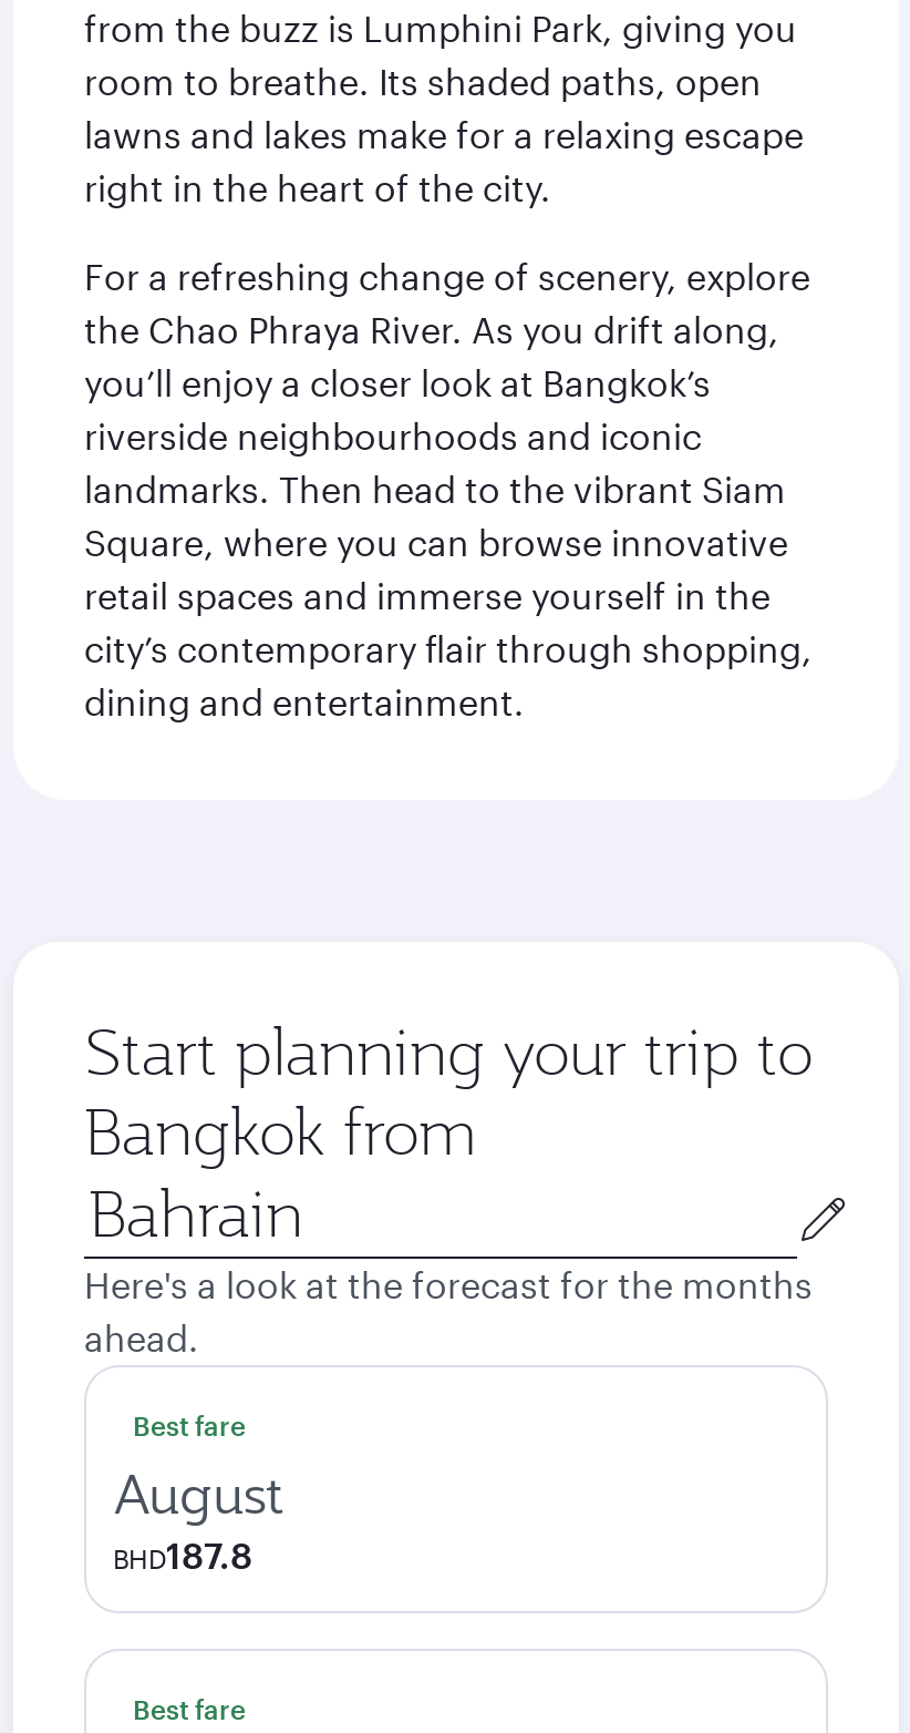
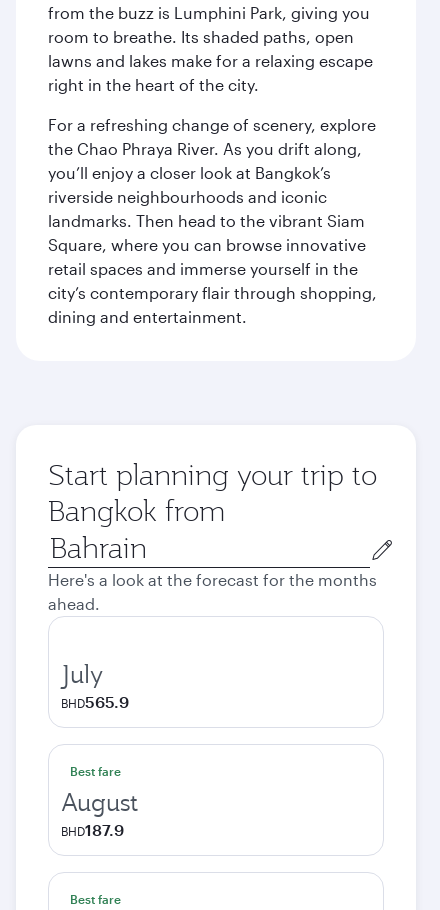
none -> [61,658,129,711] July | BHD565.9
[113,1534,252,1576] BHD187.8 -> [61,820,124,839] BHD187.9

